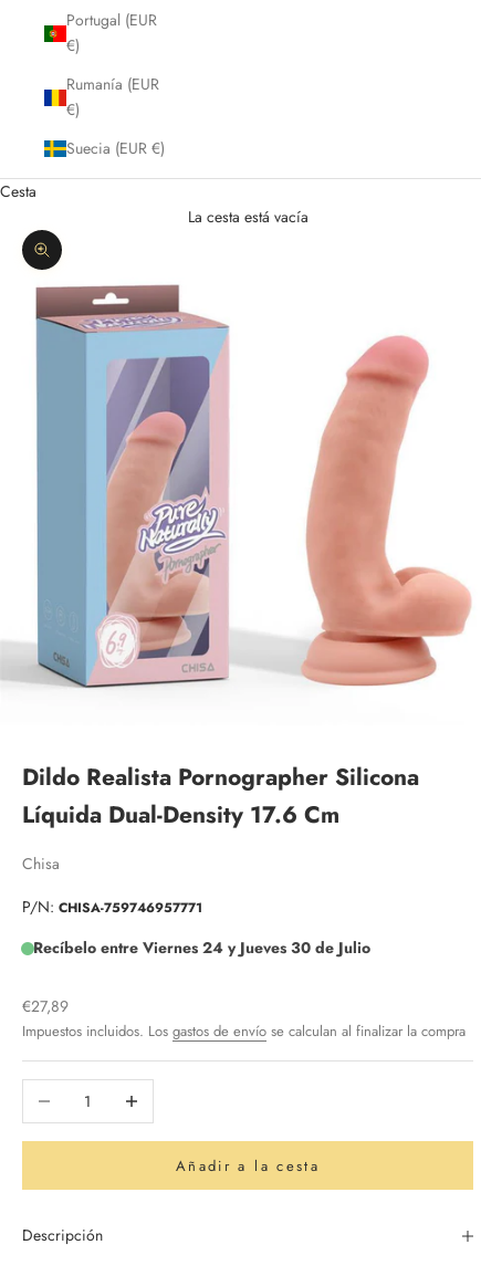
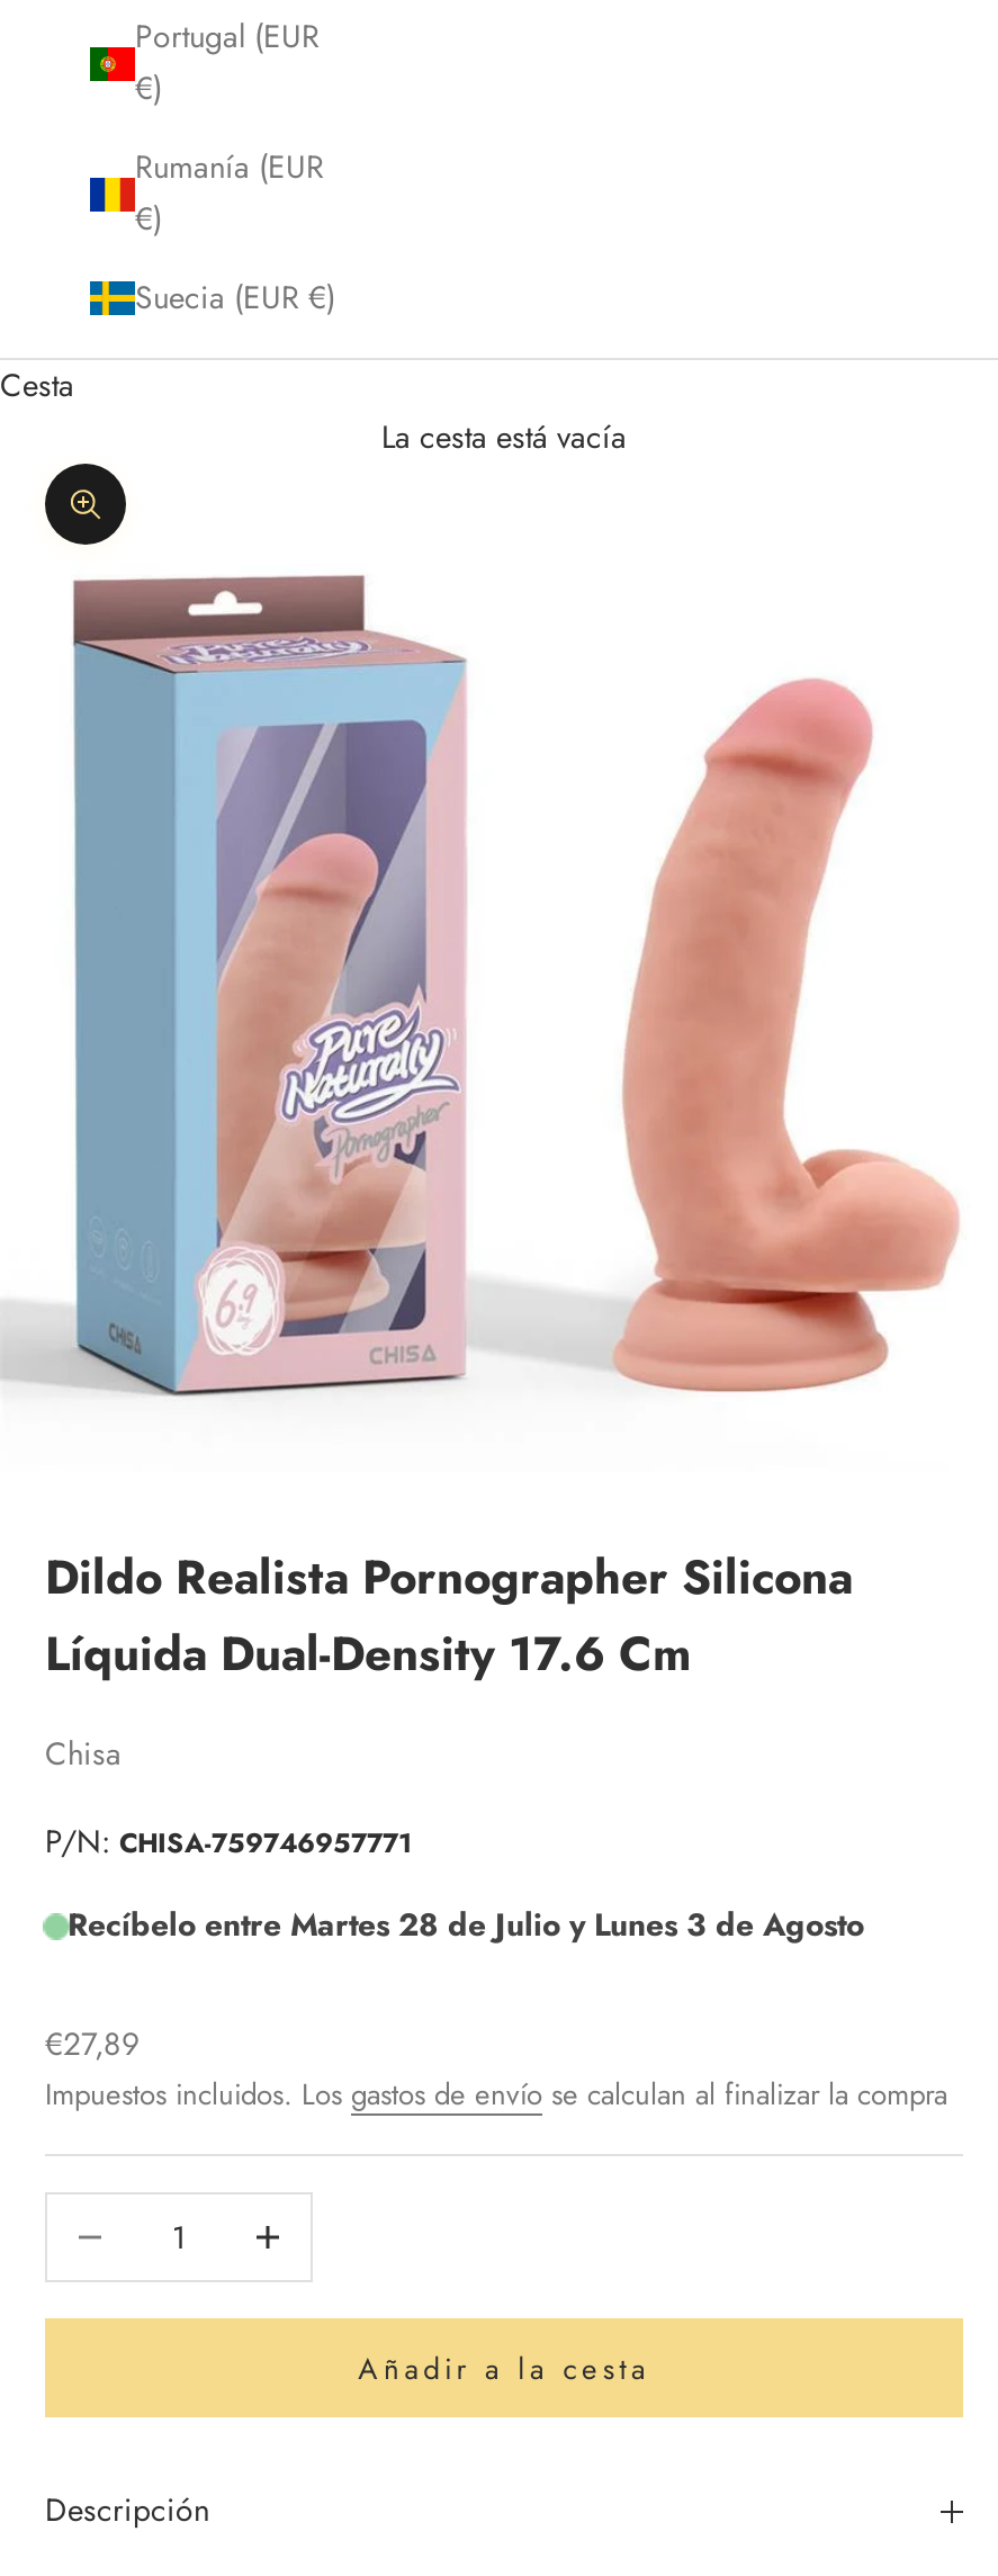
[33,937,370,959] Recíbelo entre Viernes 24 y Jueves 30 de Julio -> [68,1902,864,1947] Recíbelo entre Martes 28 de Julio y Lunes 3 de Agosto

